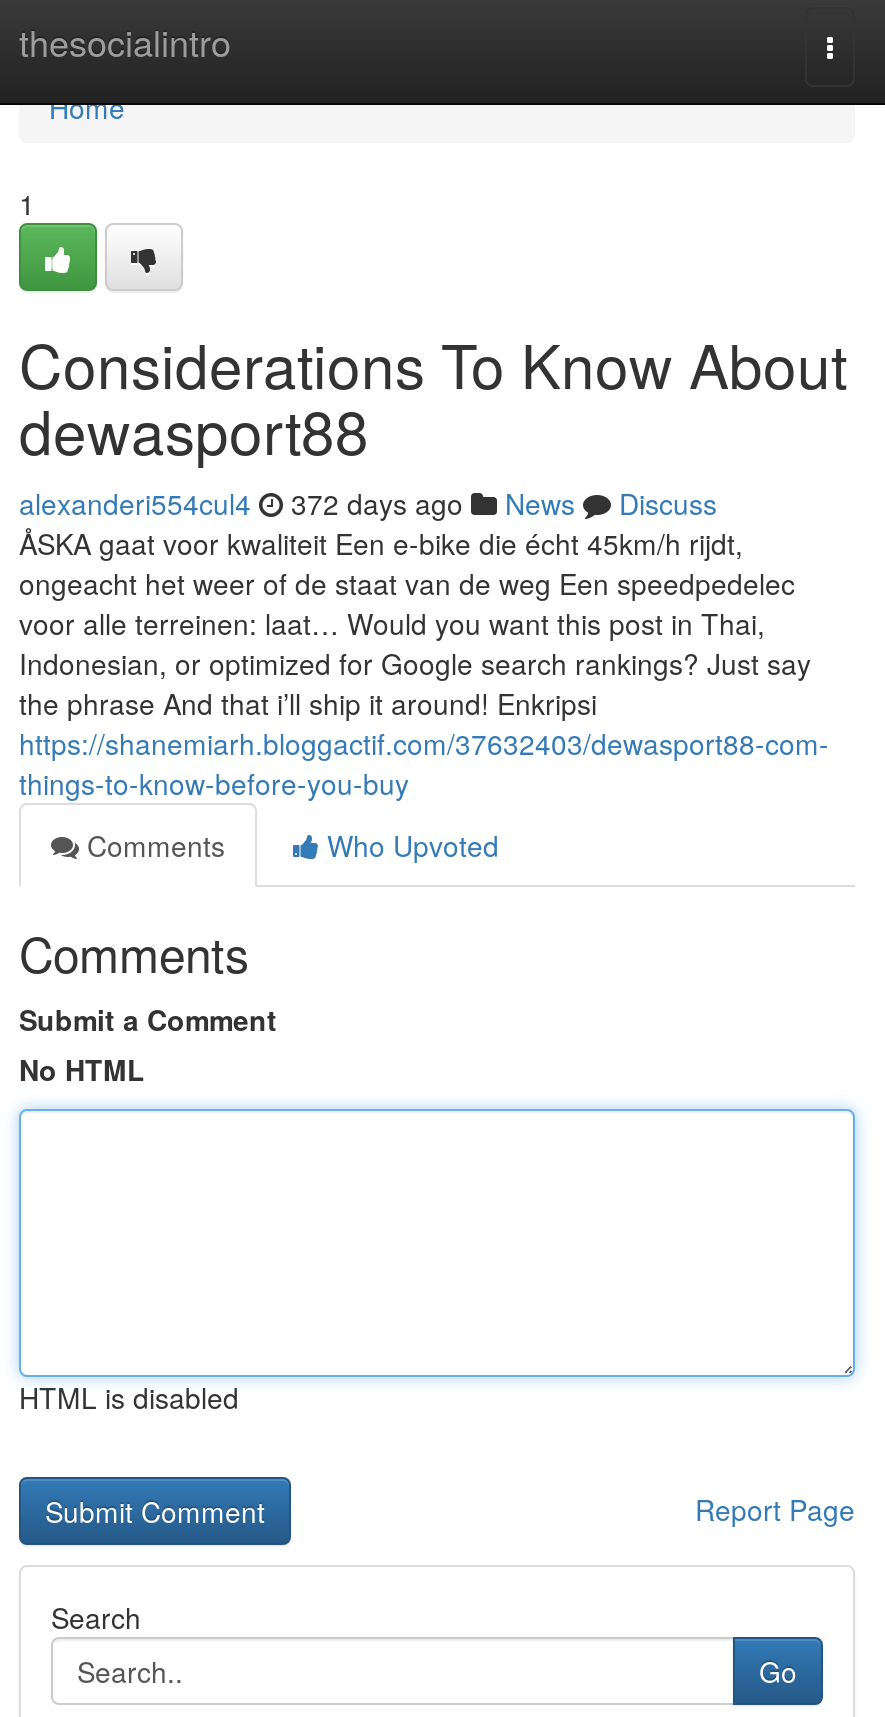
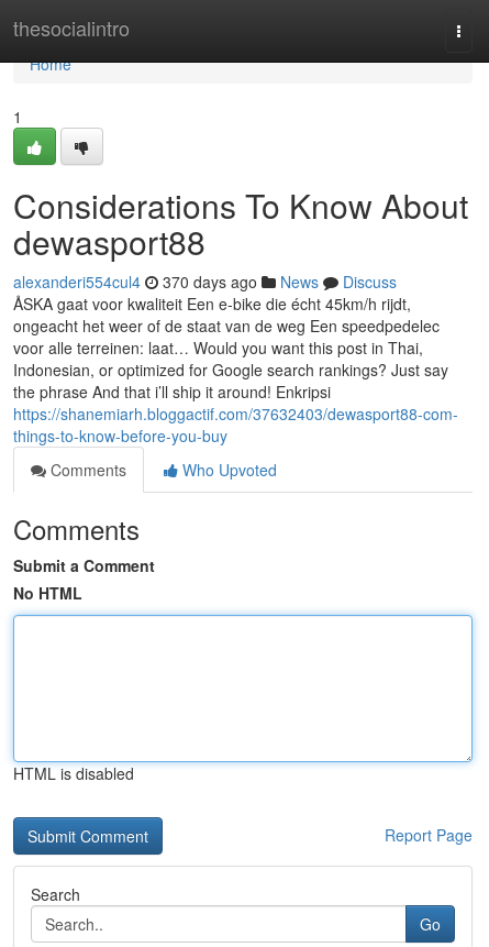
[19,483,717,523] alexanderi554cul4 372 days ago News Discuss -> [13,271,397,293] alexanderi554cul4 370 days ago News Discuss

